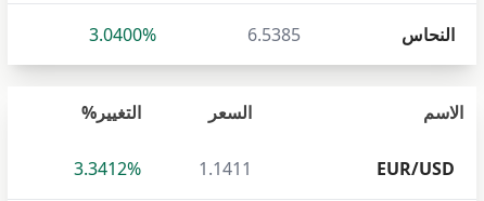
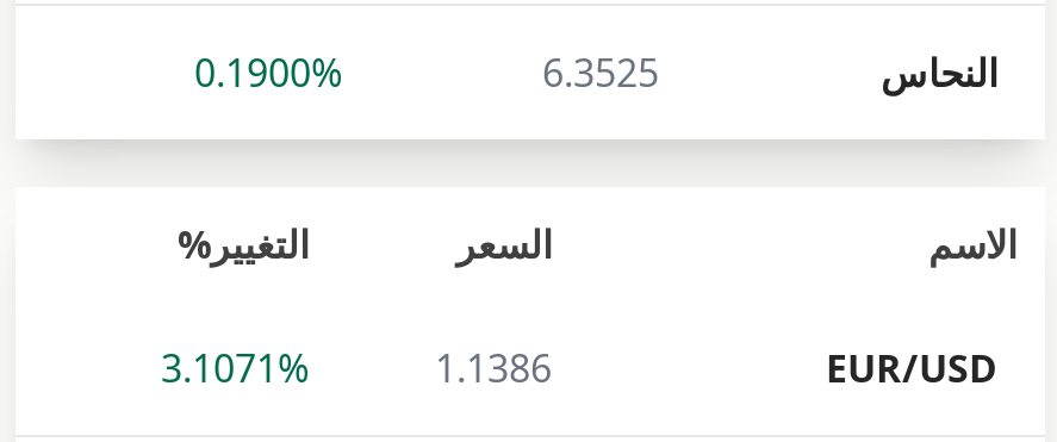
[89,22,156,46] 3.0400% -> [194,48,342,100] 0.1900%
[247,22,301,46] 6.5385 -> [542,48,659,100] 6.3525
[74,156,141,180] 3.3412% -> [161,343,309,396] 3.1071%
[199,156,252,180] 1.1411 -> [435,343,552,396] 1.1386

